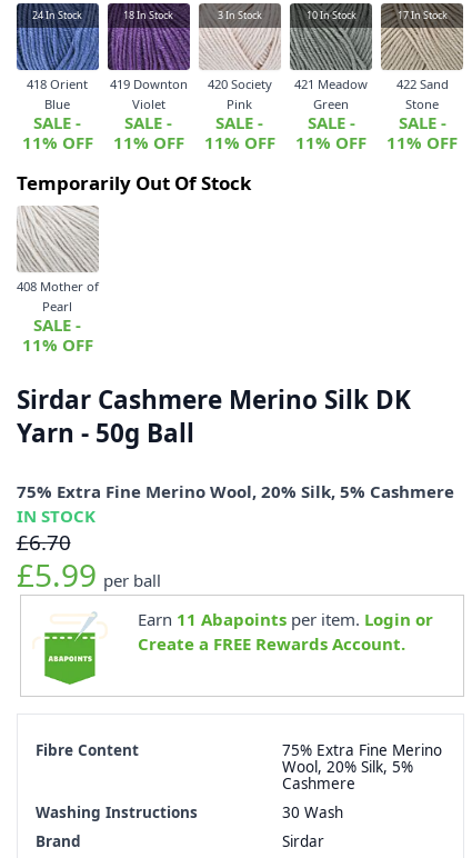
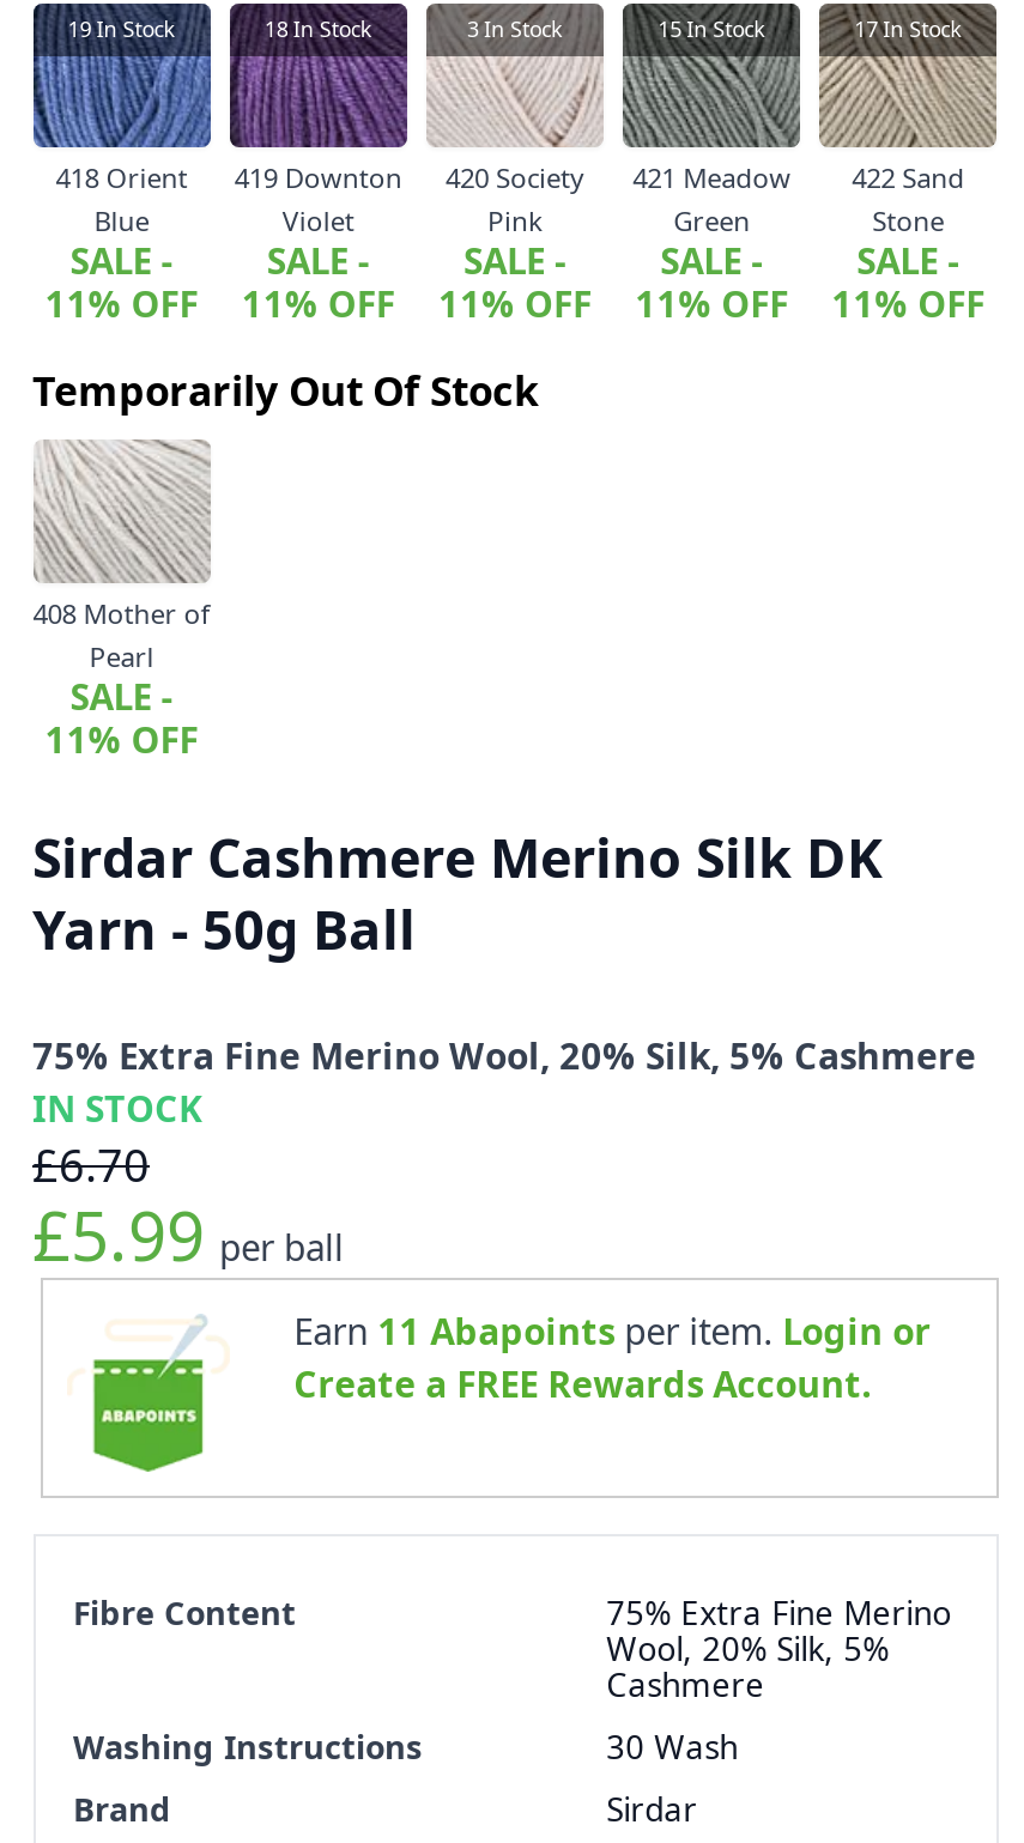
[33,8,83,23] 24 In Stock -> [68,14,176,45] 19 In Stock
[306,8,356,23] 10 In Stock -> [658,14,766,45] 15 In Stock

